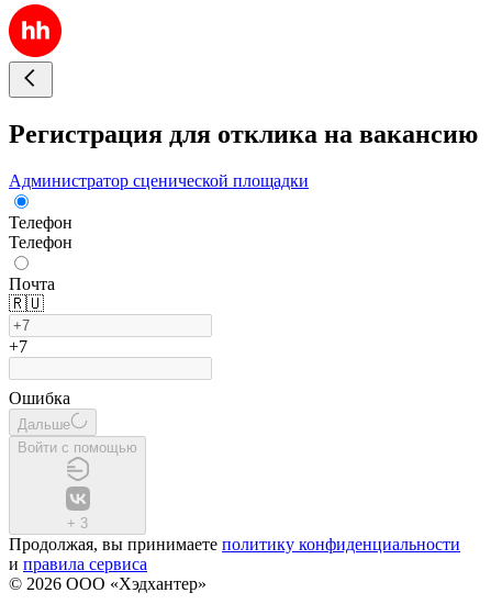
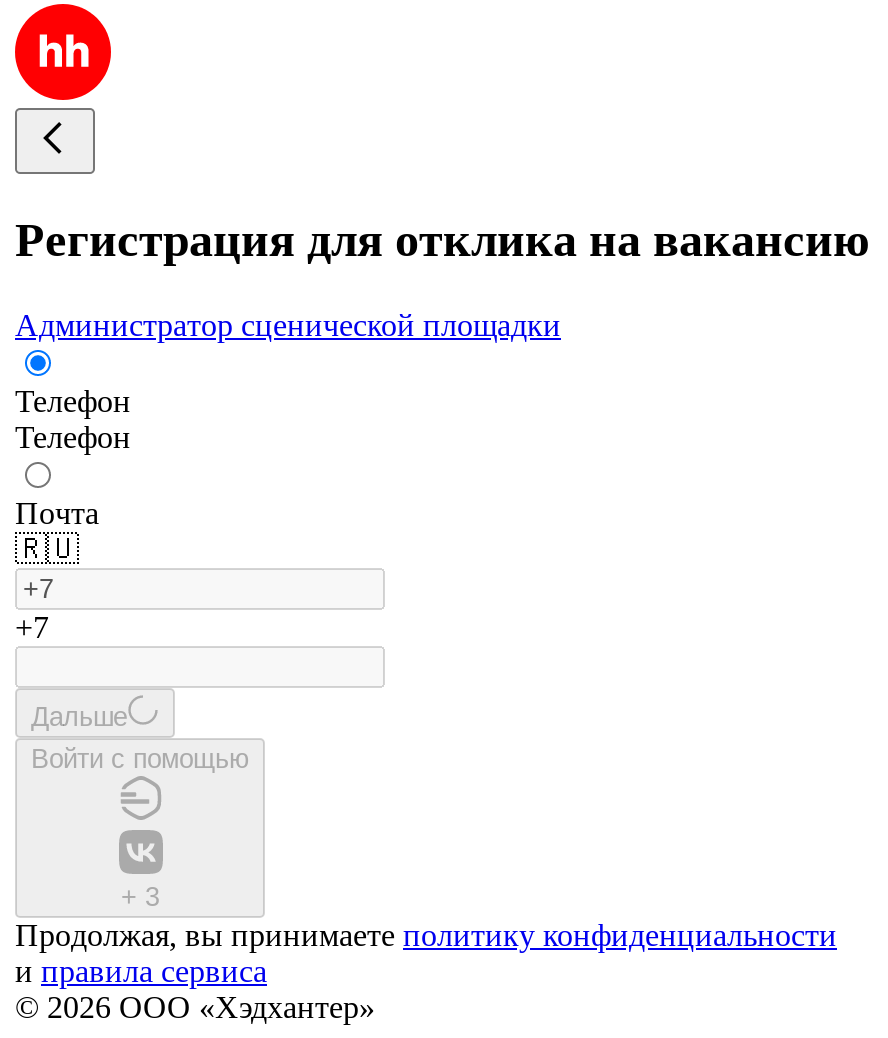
[9,389,70,407] Ошибка -> none

